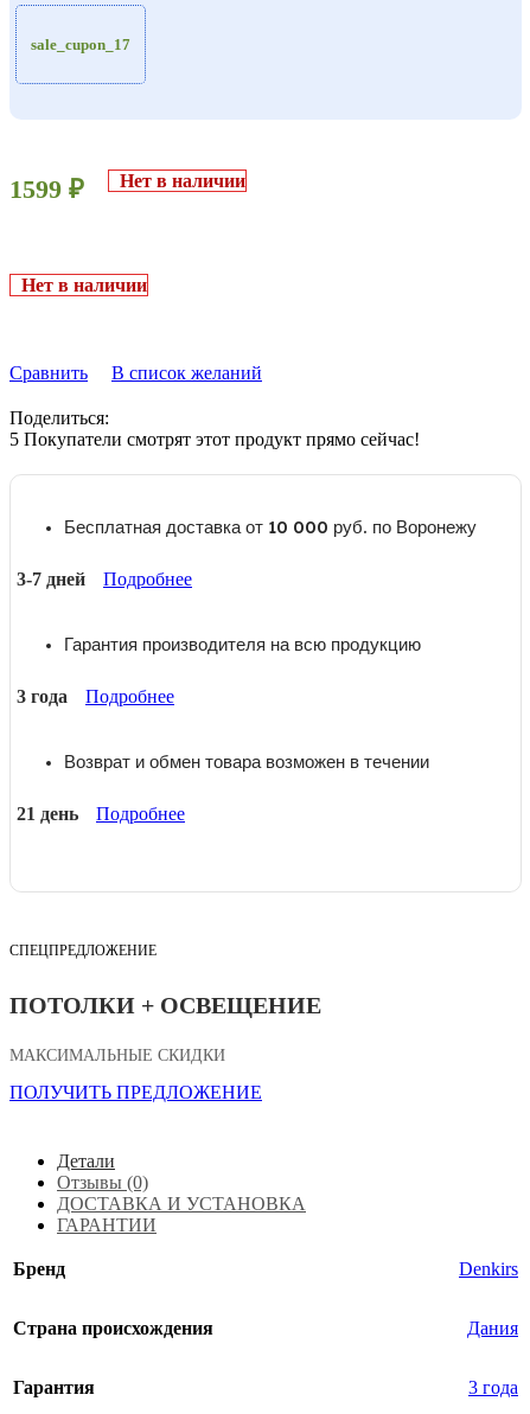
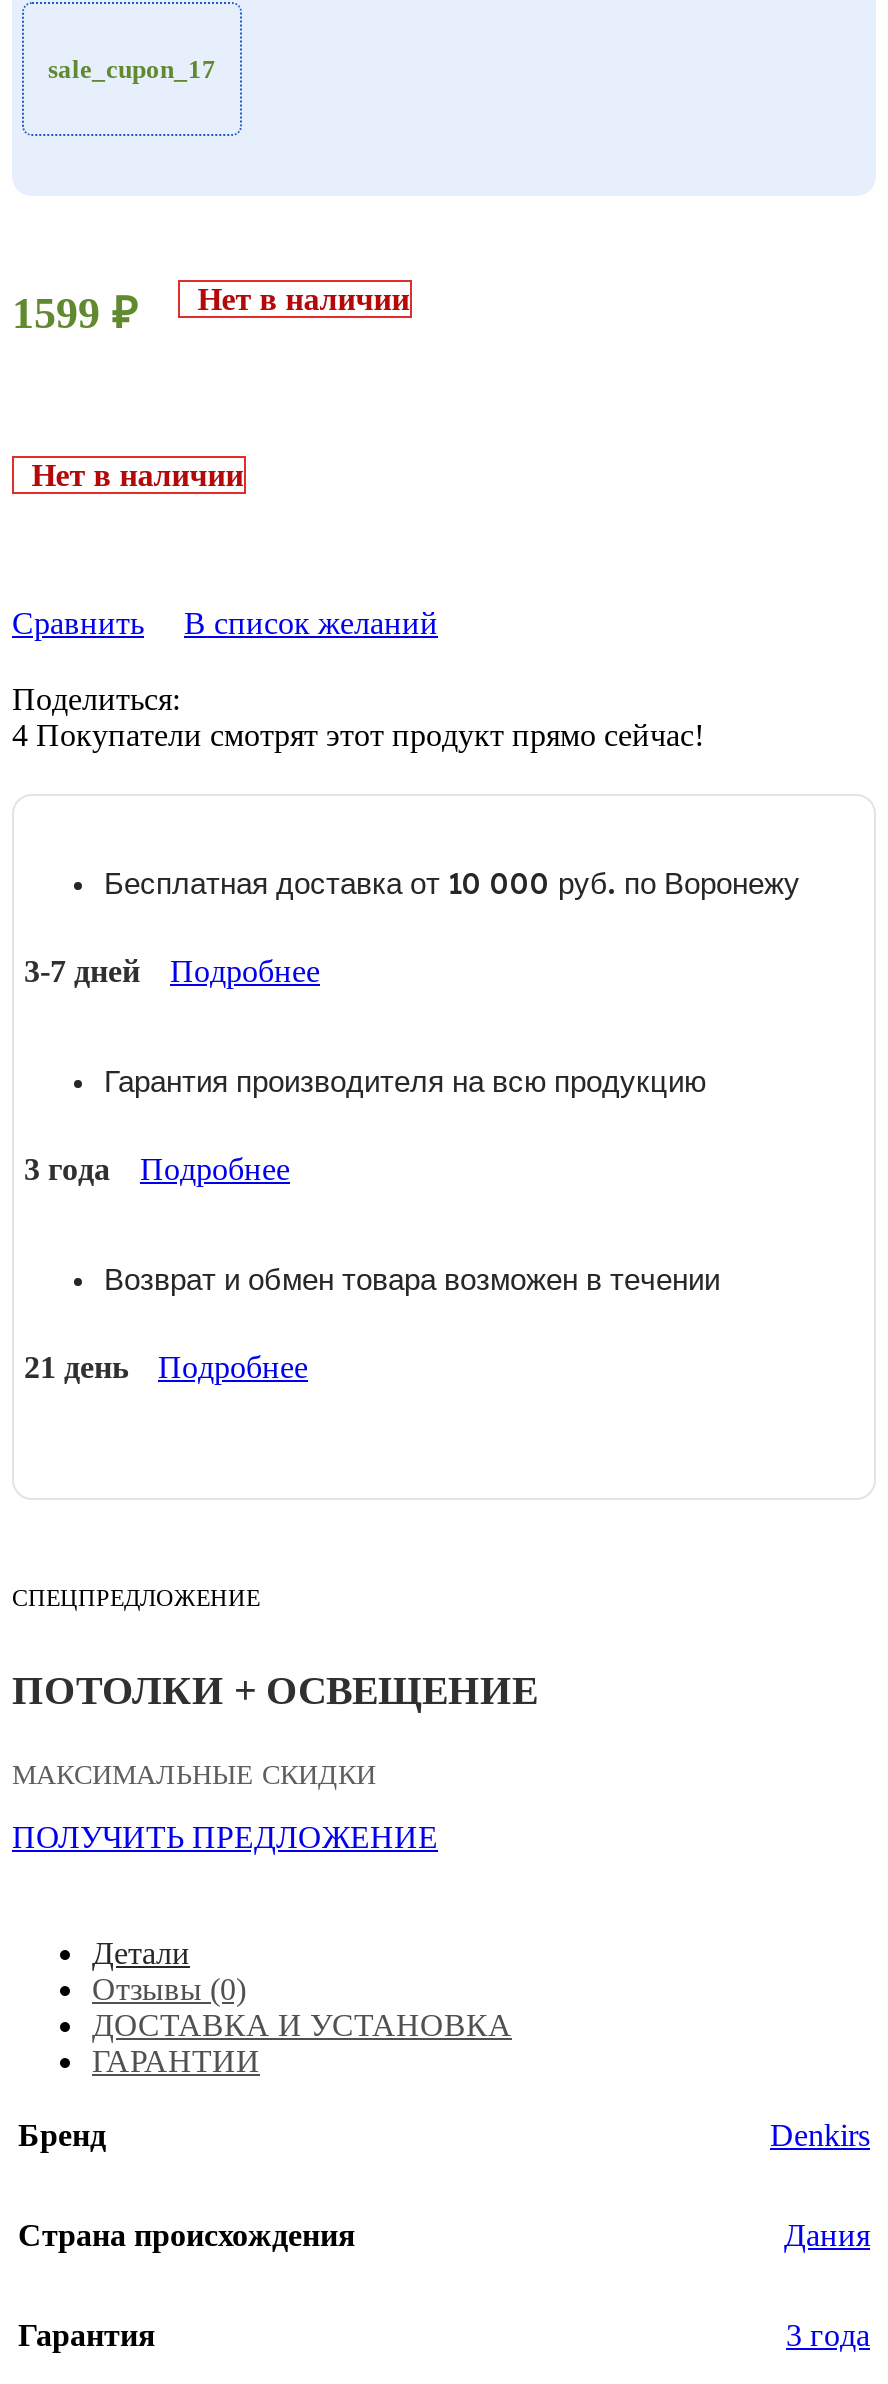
[9,428,420,449] 5 Покупатели смотрят этот продукт прямо сейчас! -> [12,717,704,751] 4 Покупатели смотрят этот продукт прямо сейчас!

